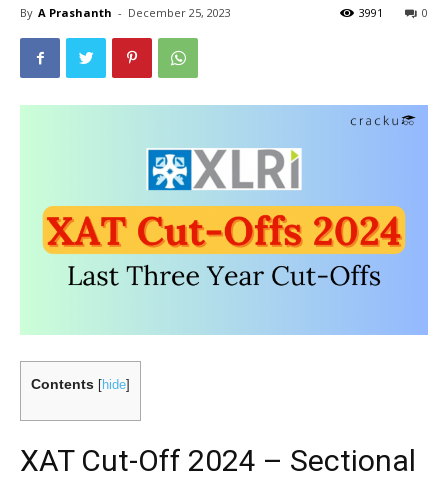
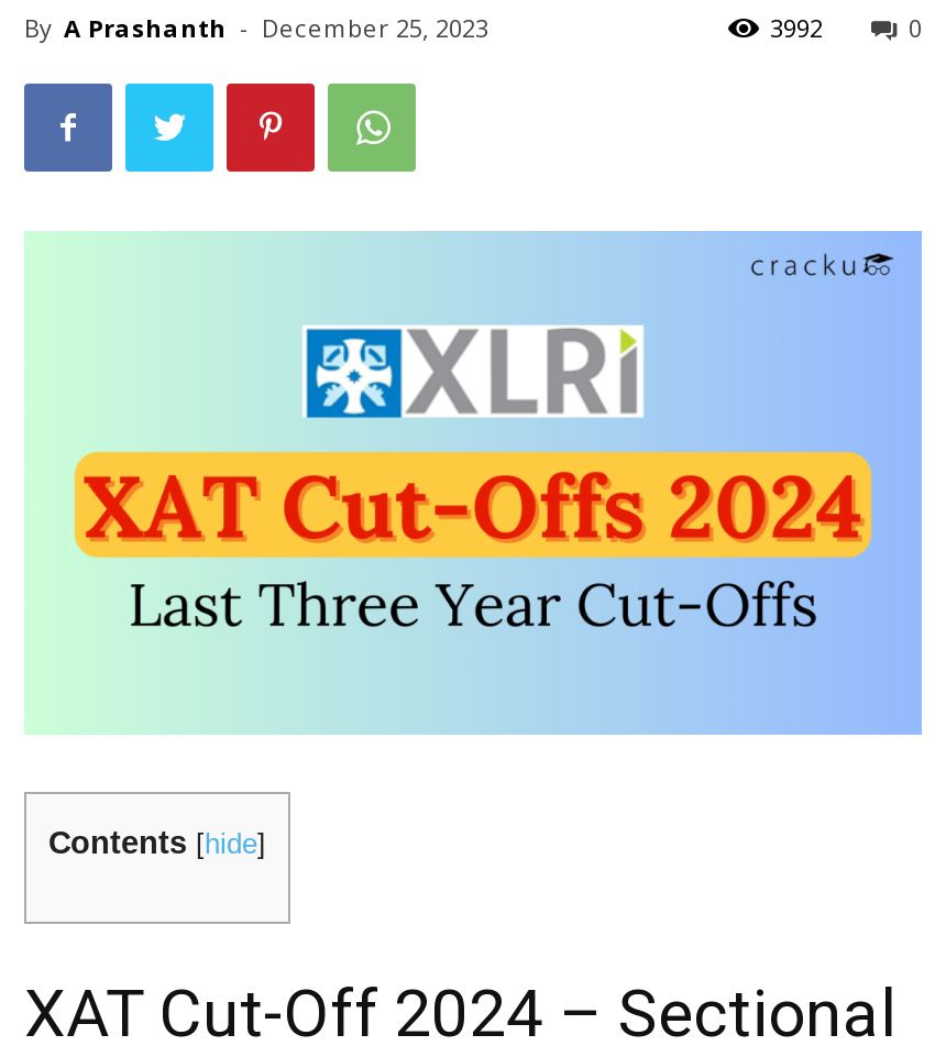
[359,5,383,20] 3991 -> [770,11,823,44] 3992

